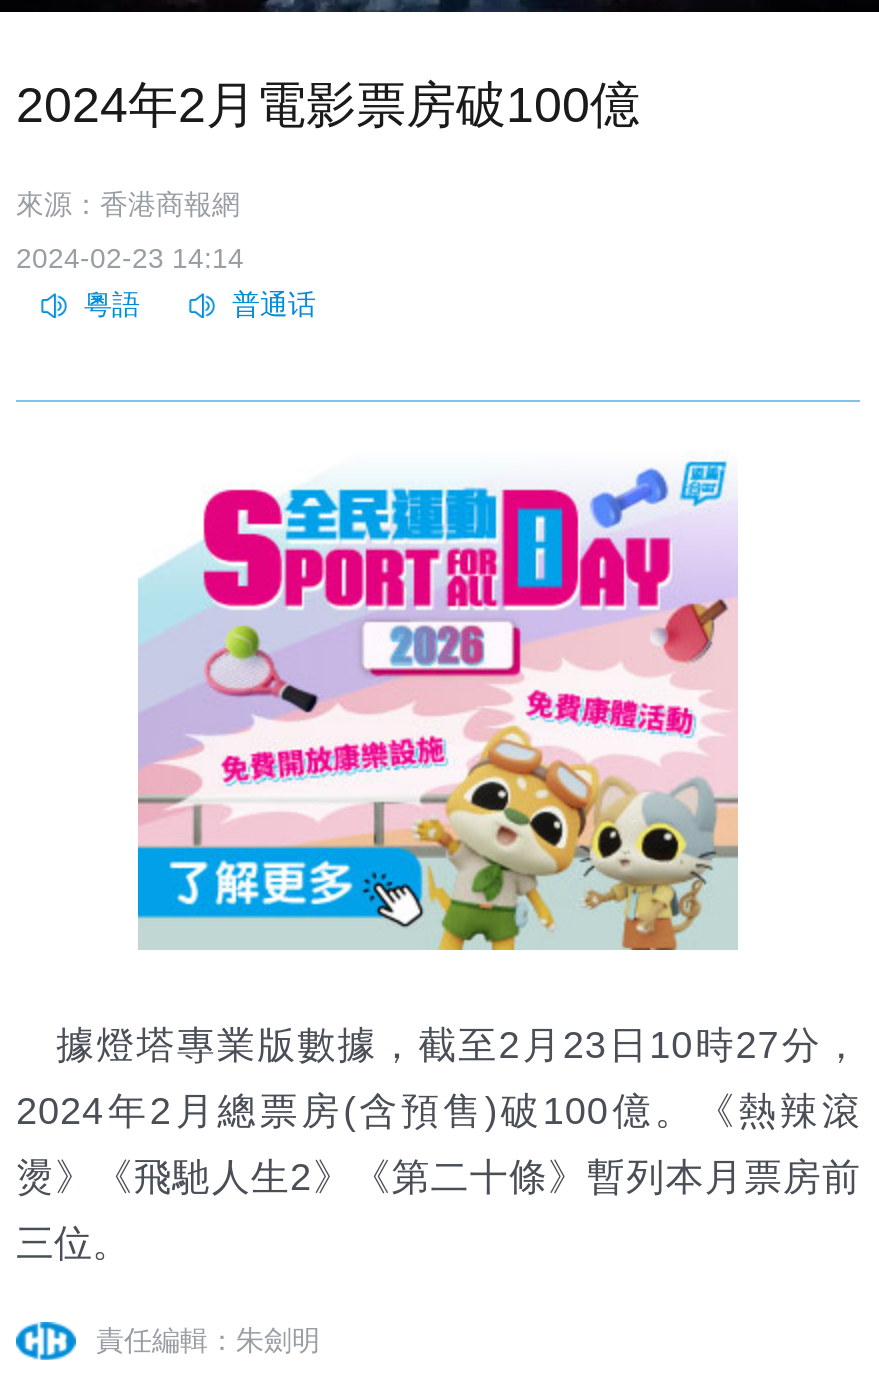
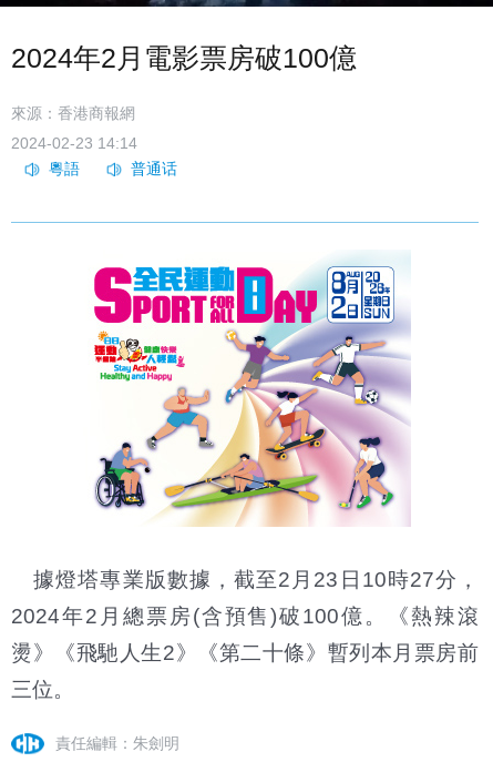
[136,460,738,952] [image] -> [79,256,411,527] [image]

